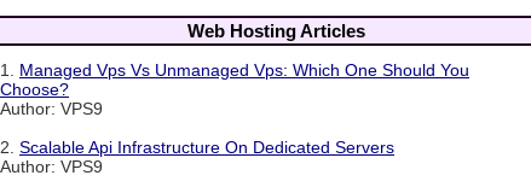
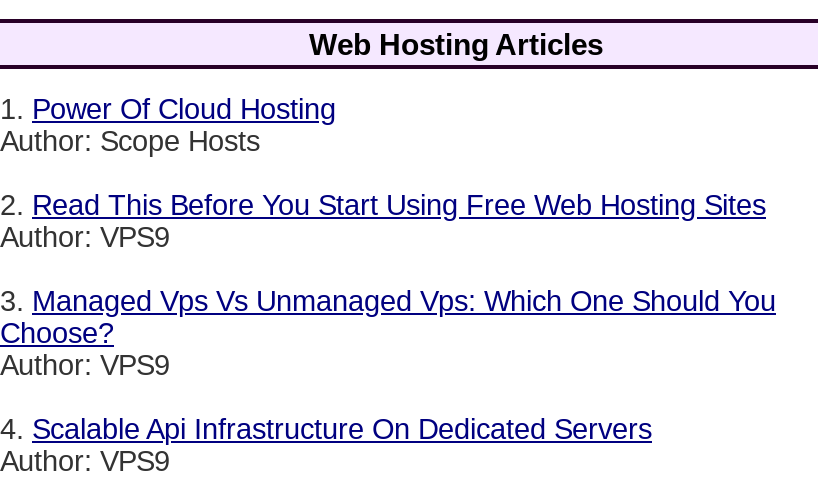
[0,60,469,80] 1. Managed Vps Vs Unmanaged Vps: Which One Should You -> [0,93,776,317] 1. Power Of Cloud Hosting | Author: Scope Hosts | 2. Read This Before You Start Using Free Web Hosting Sites | Author: VPS9 | 3. Managed Vps Vs Unmanaged Vps: Which One Should You
[0,138,394,157] 2. Scalable Api Infrastructure On Dedicated Servers -> [0,413,652,445] 4. Scalable Api Infrastructure On Dedicated Servers

